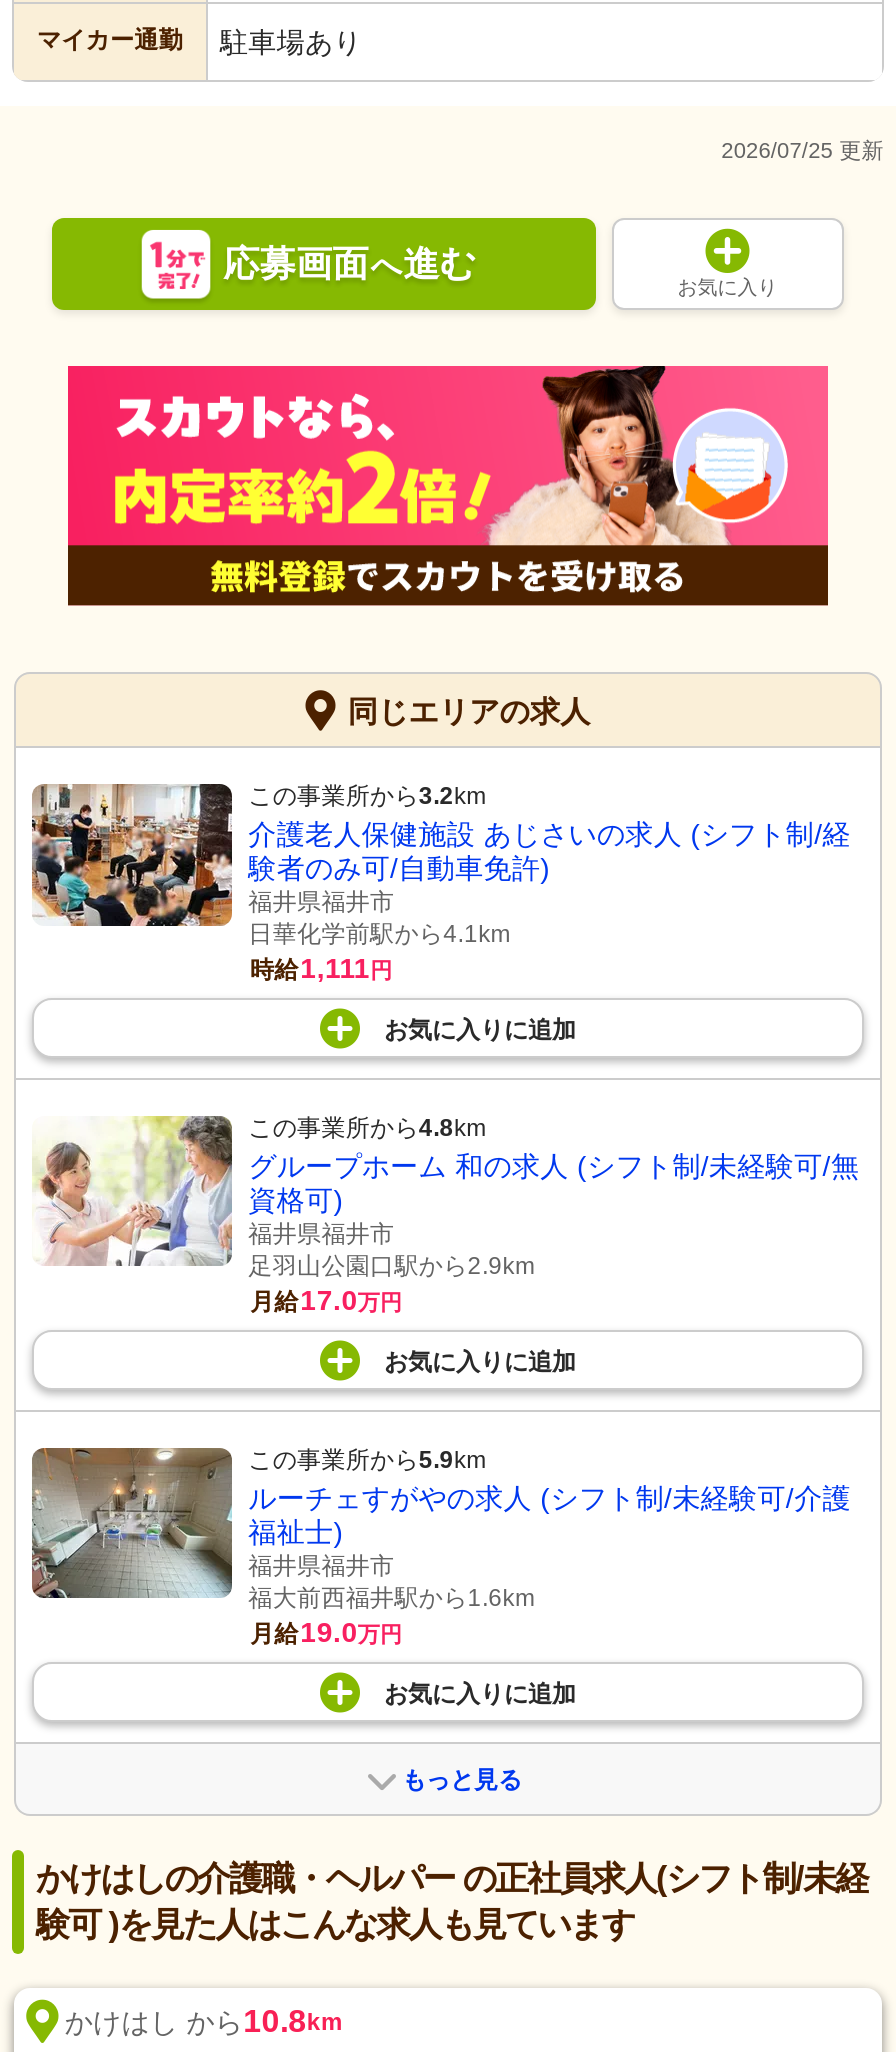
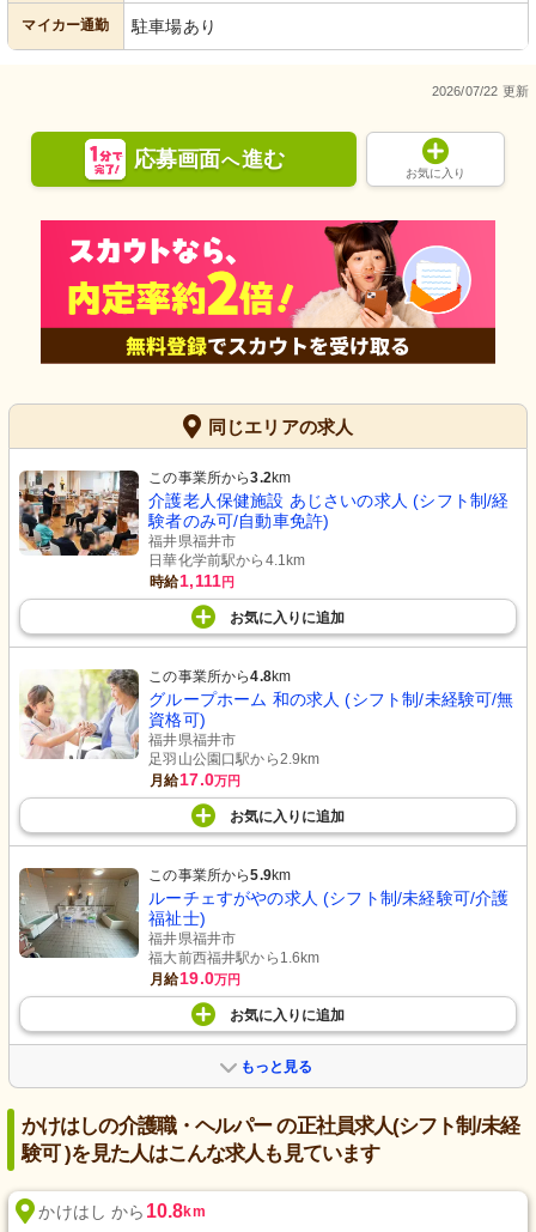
[721,138,884,162] 2026/07/25 更新 -> [432,84,529,98] 2026/07/22 更新

